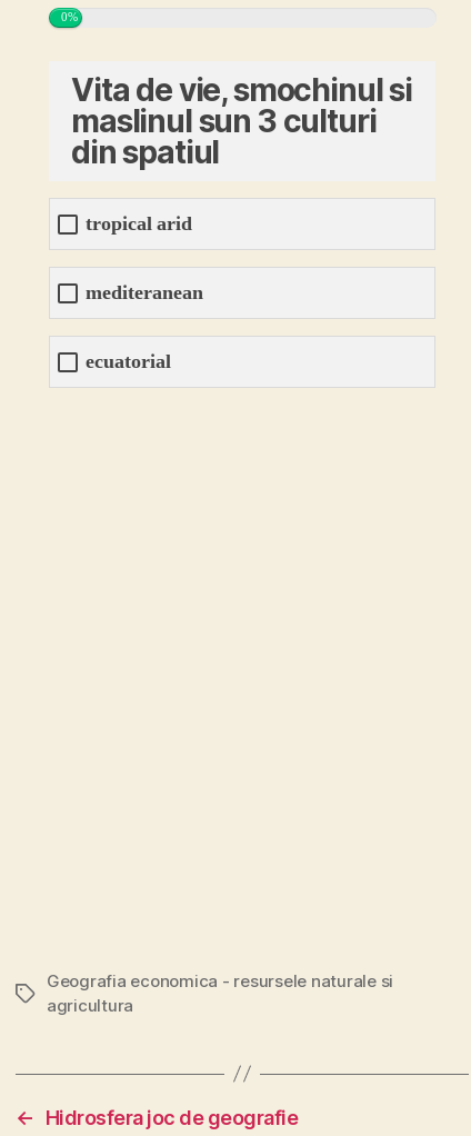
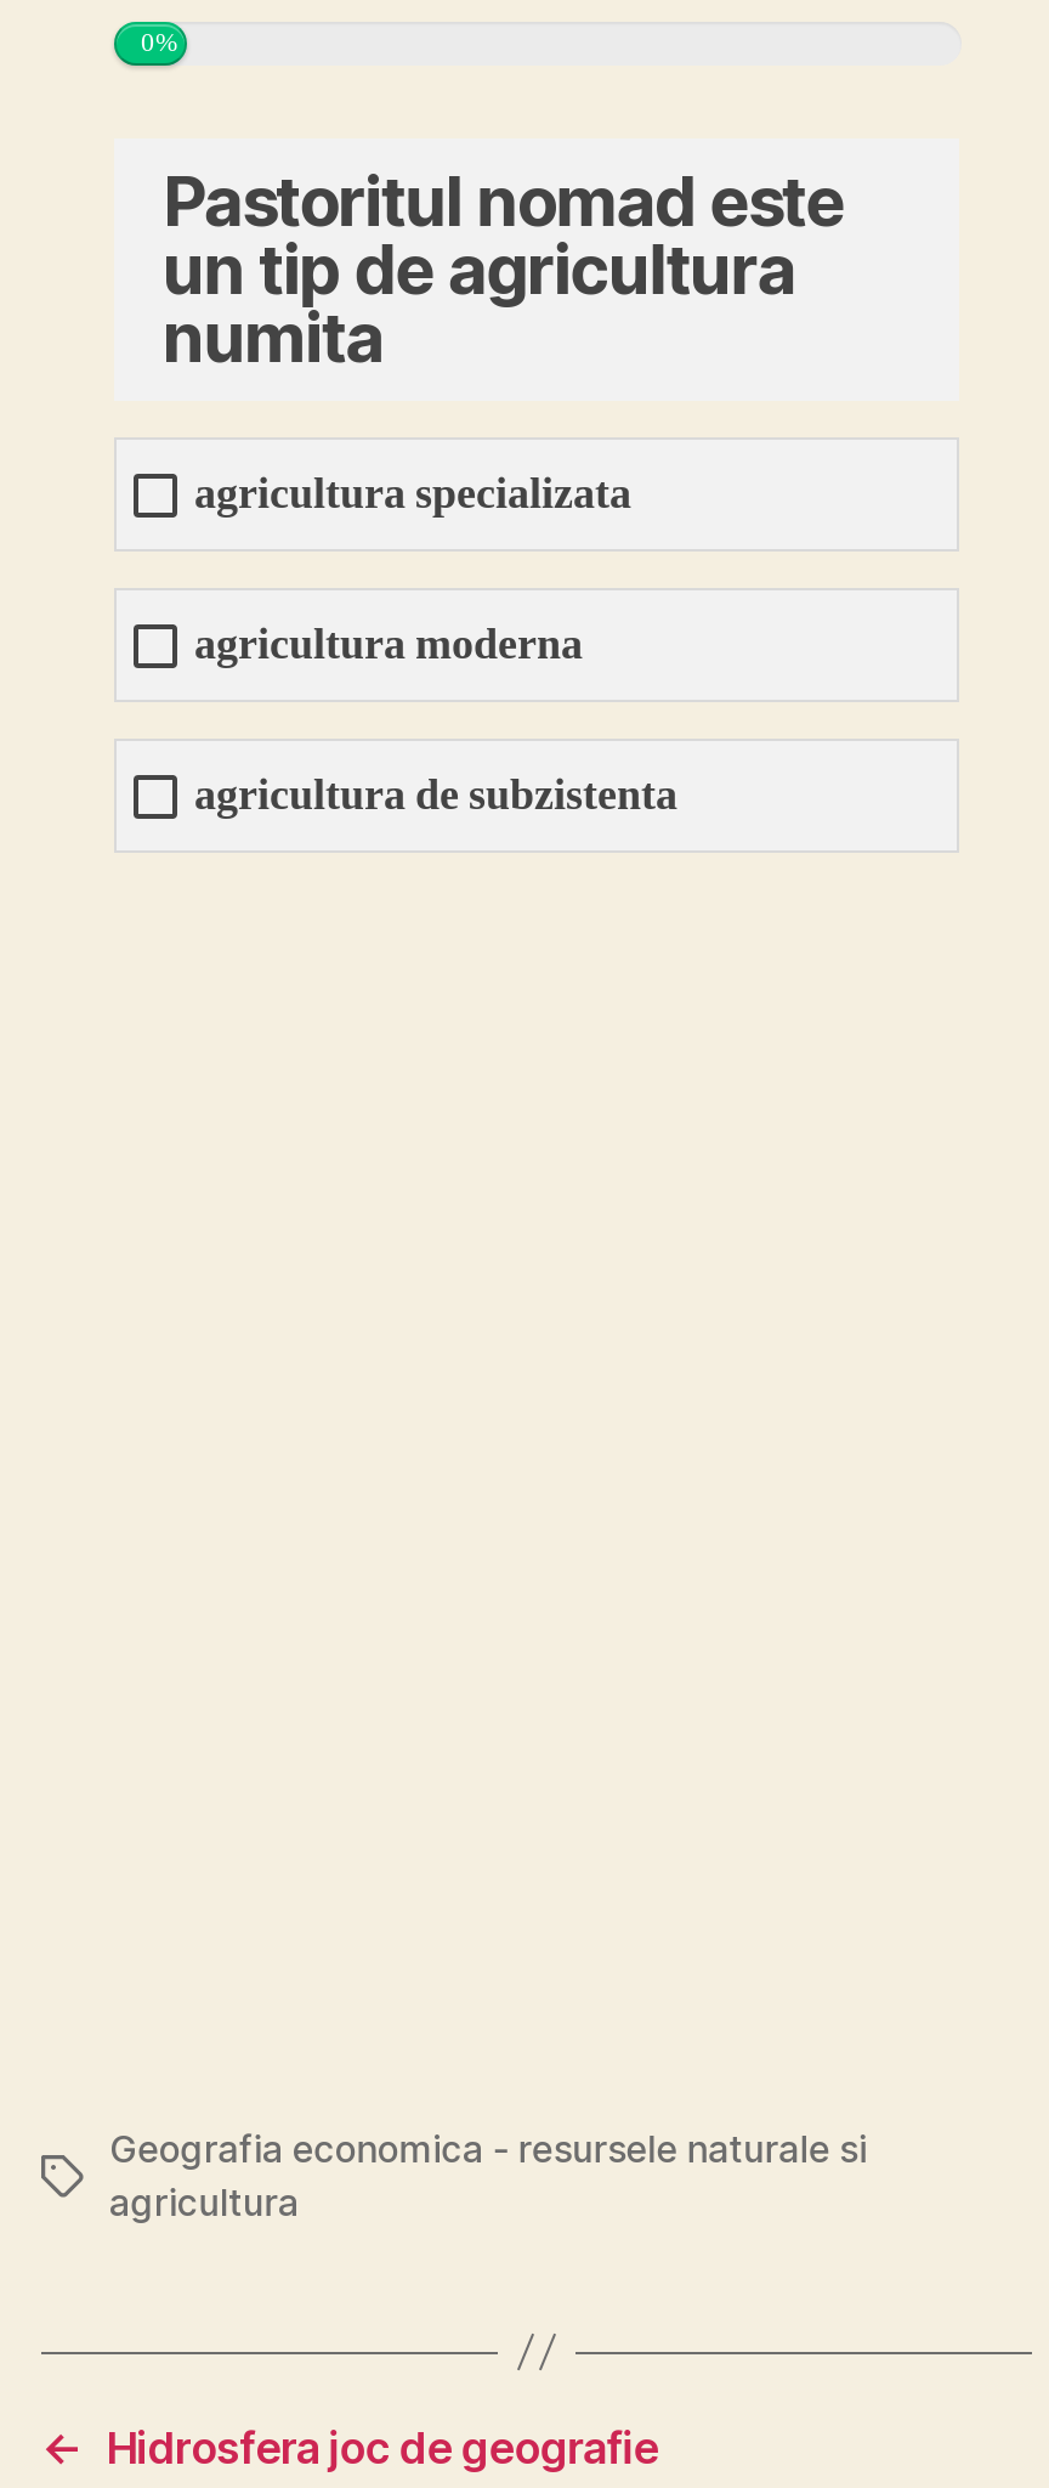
[71,71,412,171] Vita de vie, smochinul si | maslinul sun 3 culturi | din spatiul -> [163,159,844,378] Pastoritul nomad este | un tip de agricultura | numita
[86,211,192,237] tropical arid -> [194,467,631,523] agricultura specializata
[86,280,203,306] mediteranean -> [194,618,583,674] agricultura moderna
[86,349,171,375] ecuatorial -> [194,768,677,824] agricultura de subzistenta

